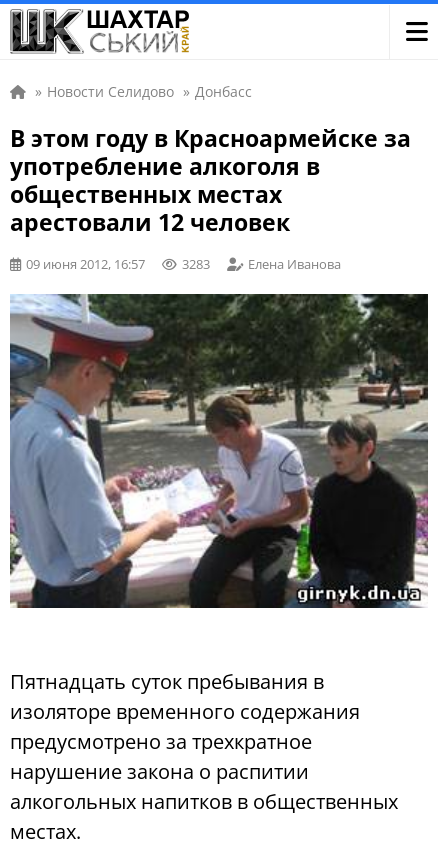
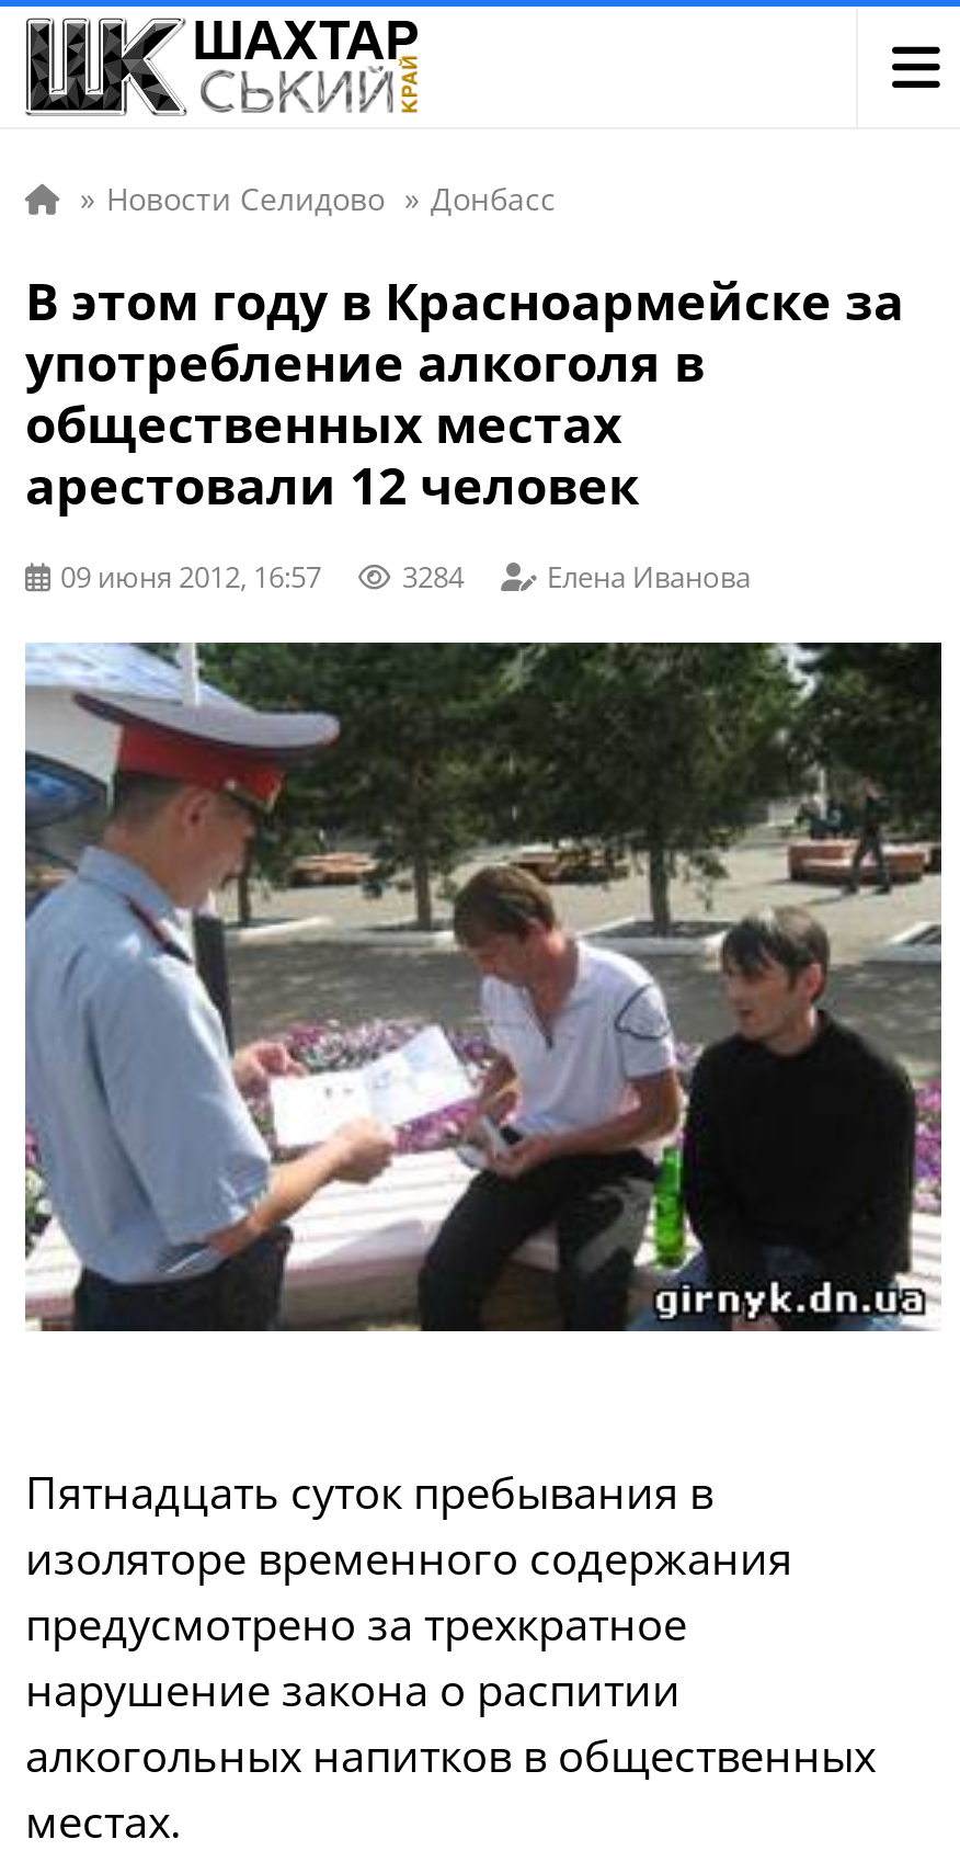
[182,255,210,273] 3283 -> [402,557,464,597] 3284

